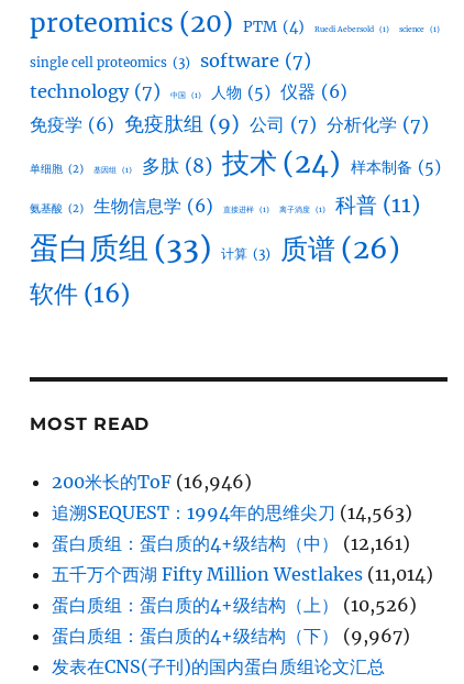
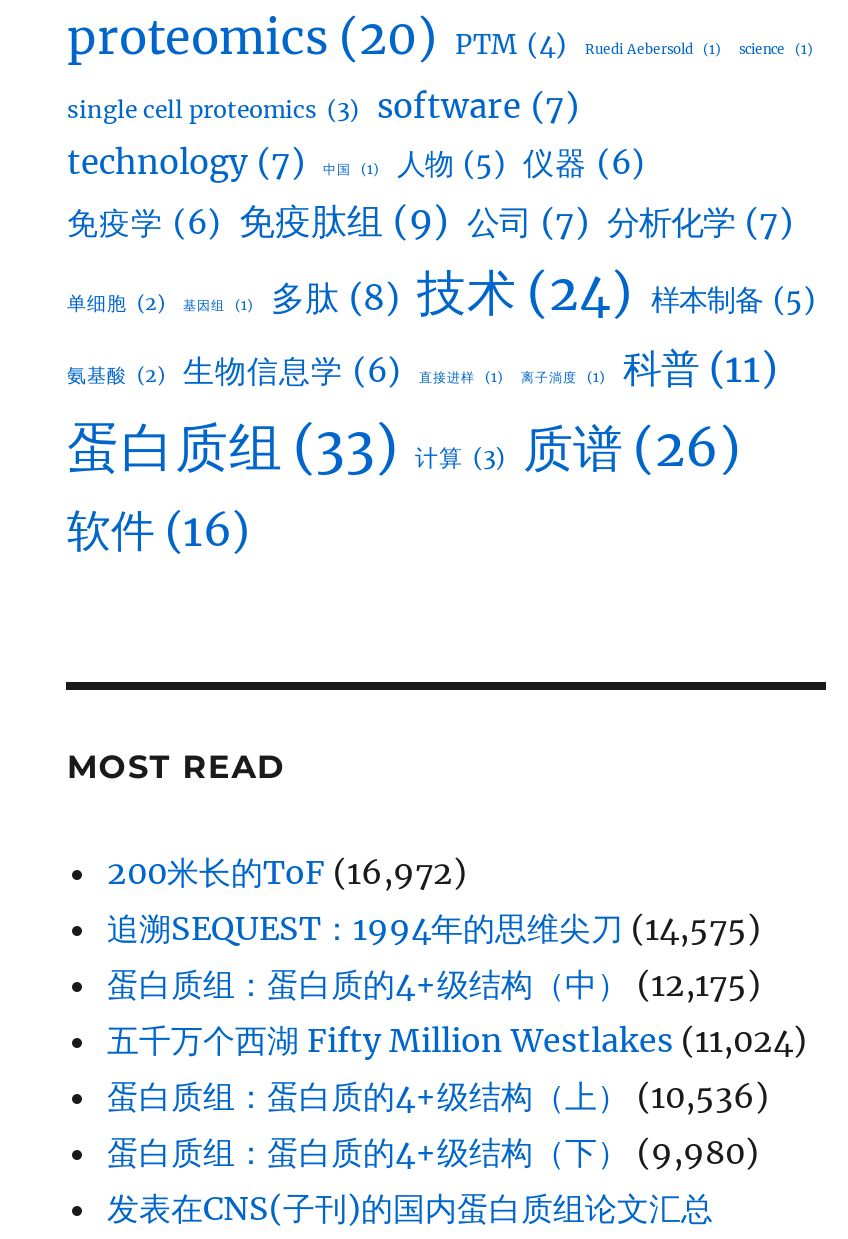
[52,471,252,493] 200米长的ToF (16,946) -> [107,853,467,893] 200米长的ToF (16,972)
[52,502,413,524] 追溯SEQUEST：1994年的思维尖刀 (14,563) -> [107,909,761,949] 追溯SEQUEST：1994年的思维尖刀 (14,575)
[52,533,411,555] 蛋白质组：蛋白质的4+级结构（中） (12,161) -> [107,965,761,1005] 蛋白质组：蛋白质的4+级结构（中） (12,175)
[52,564,434,586] 五千万个西湖 Fifty Million Westlakes (11,014) -> [107,1021,807,1061] 五千万个西湖 Fifty Million Westlakes (11,024)
[52,594,417,616] 蛋白质组：蛋白质的4+级结构（上） (10,526) -> [107,1077,769,1117] 蛋白质组：蛋白质的4+级结构（上） (10,536)
[52,625,411,647] 蛋白质组：蛋白质的4+级结构（下） (9,967) -> [107,1133,759,1173] 蛋白质组：蛋白质的4+级结构（下） (9,980)

